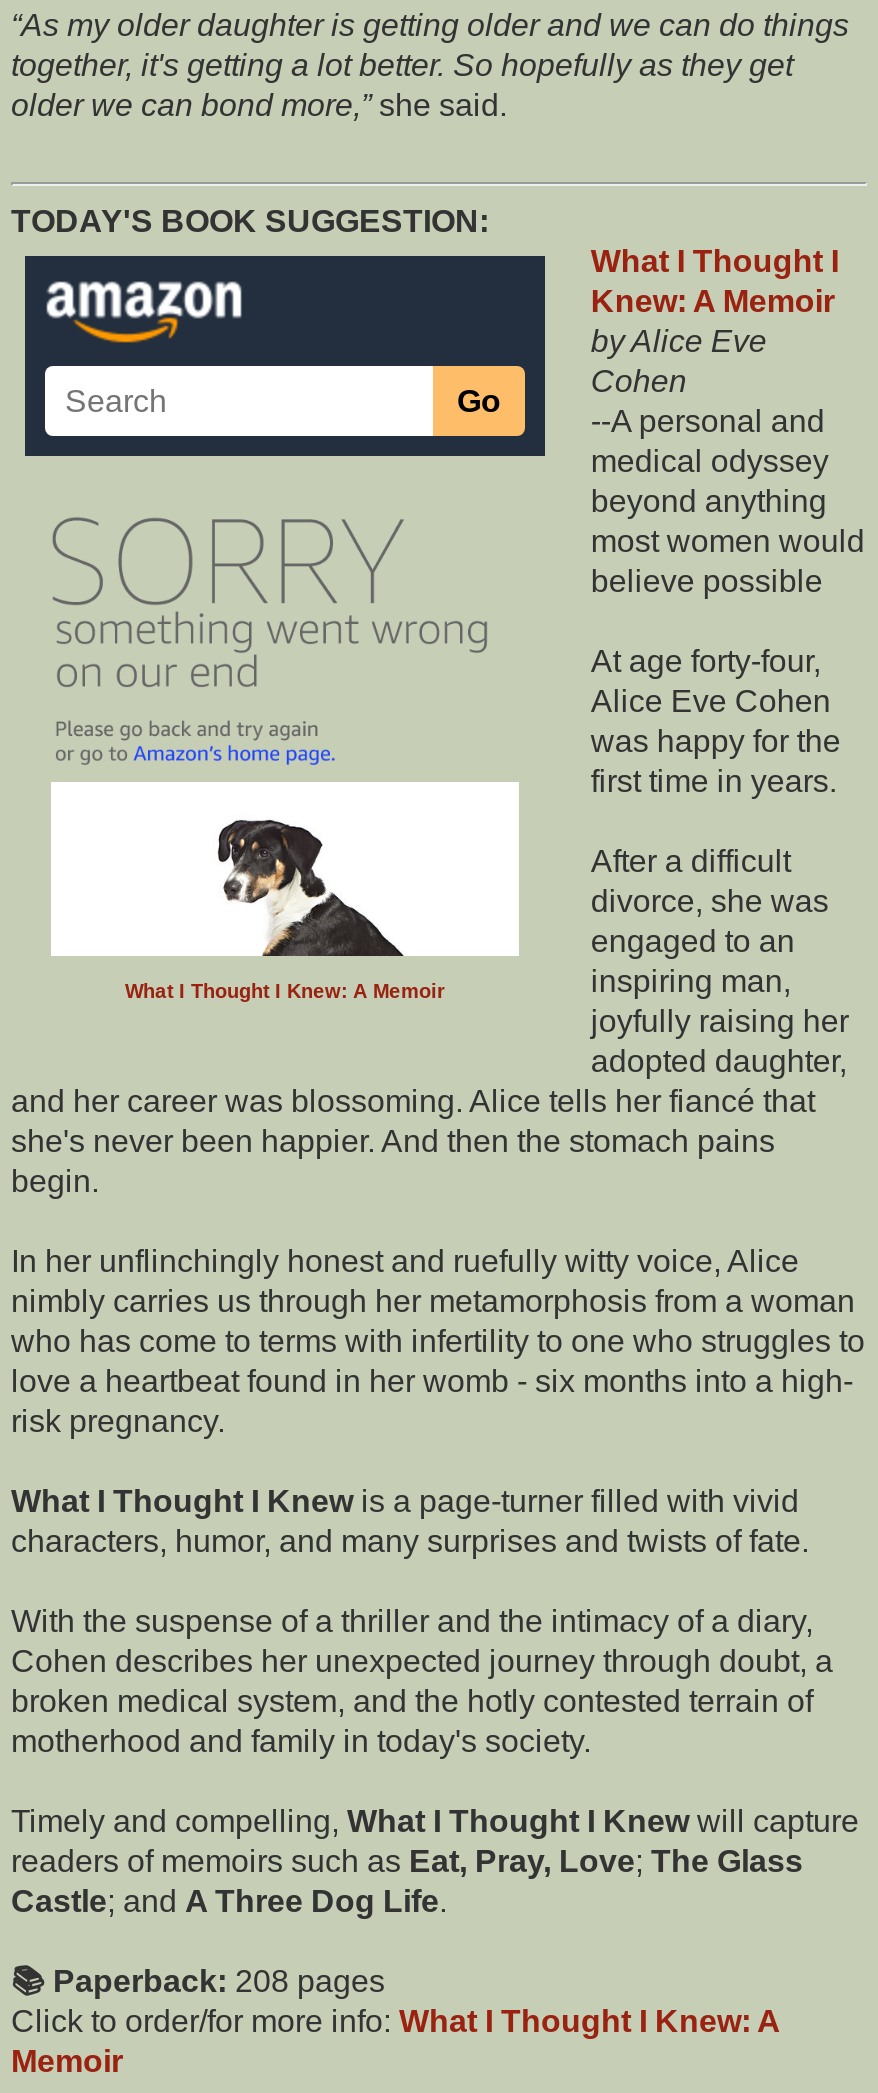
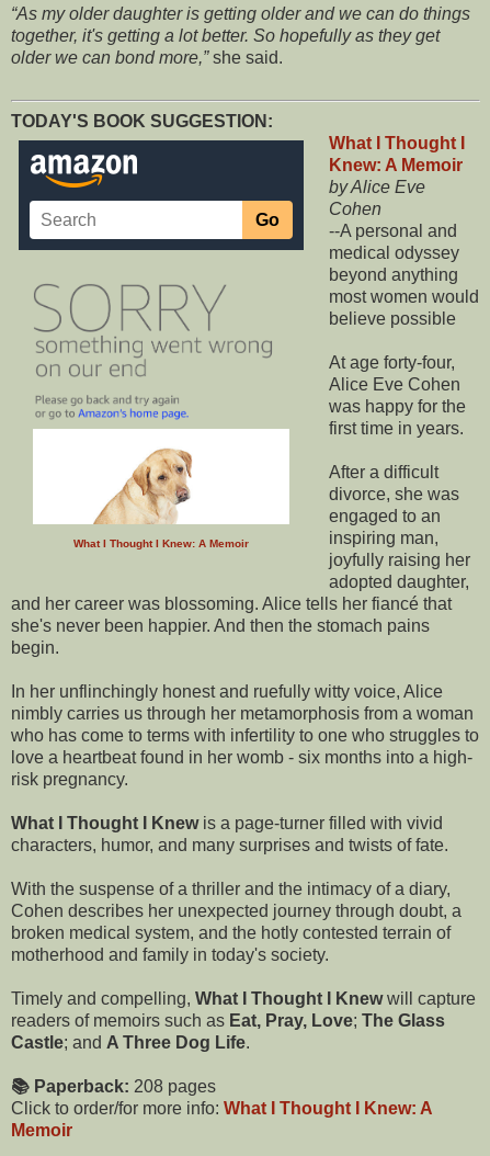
[163,818,403,958] [image] -> [93,447,225,525] [image]

